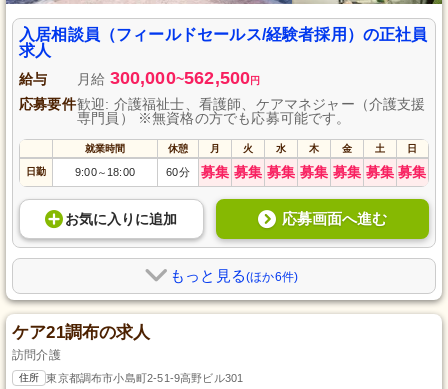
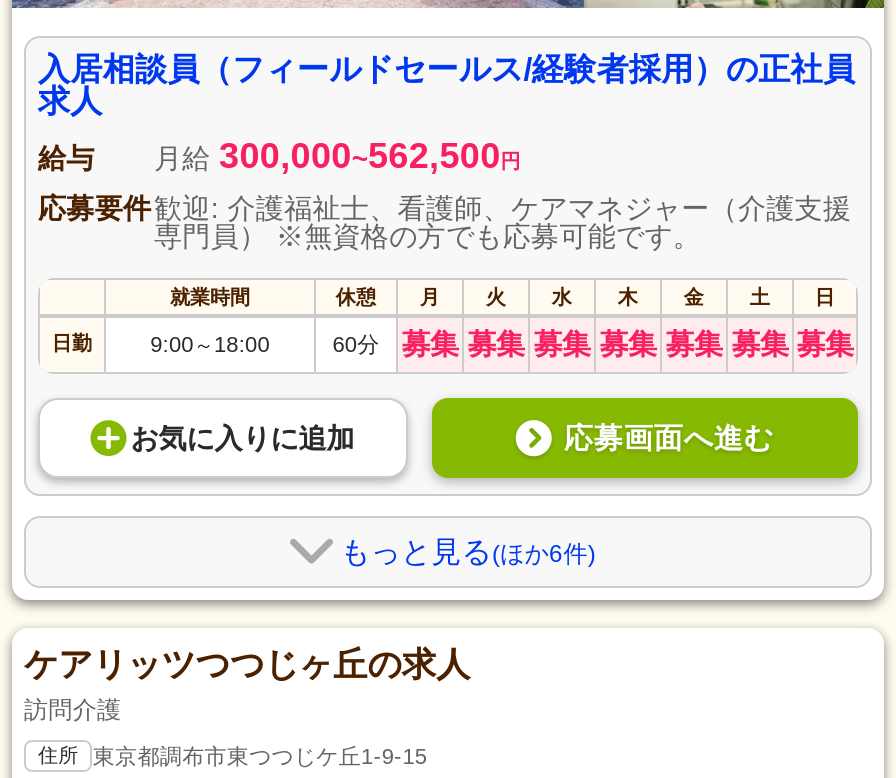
[12,323,151,342] ケア21調布の求人 -> [24,646,471,684] ケアリッツつつじヶ丘の求人
[46,372,243,384] 東京都調布市小島町2-51-9高野ビル301 -> [93,744,427,768] 東京都調布市東つつじケ丘1-9-15

